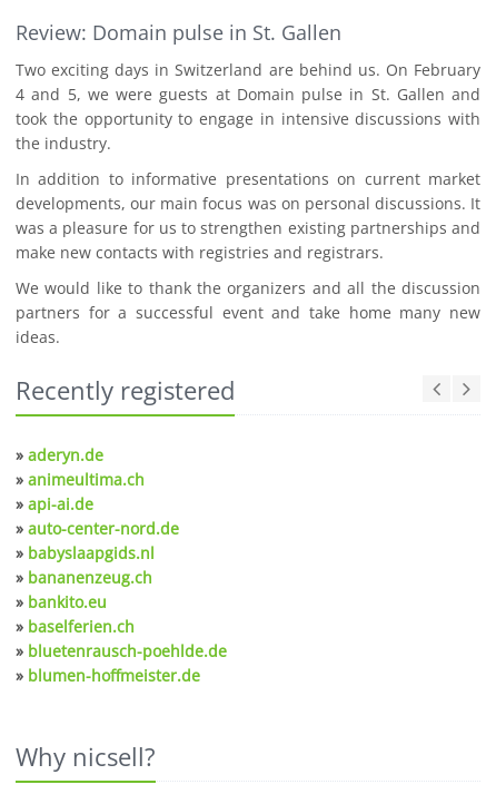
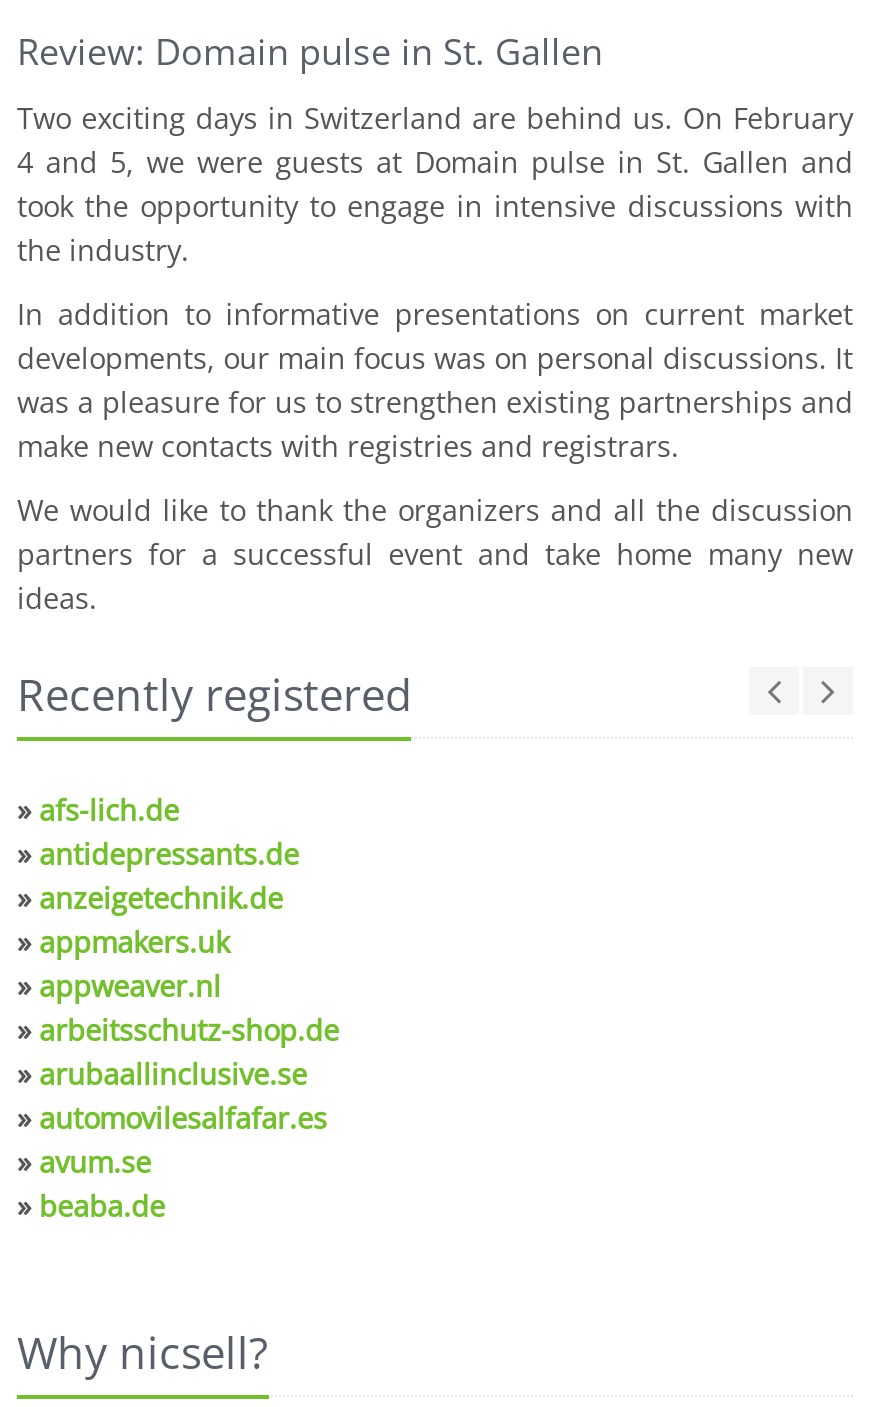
[16,445,227,686] » aderyn.de | » animeultima.ch | » api-ai.de | » auto-center-nord.de | » babyslaapgids.nl | » bananenzeug.ch | » bankito.eu | » baselferien.ch | » bluetenrausch-poehlde.de | » blumen-hoffmeister.de -> [17,791,339,1225] » afs-lich.de | » antidepressants.de | » anzeigetechnik.de | » appmakers.uk | » appweaver.nl | » arbeitsschutz-shop.de | » arubaallinclusive.se | » automovilesalfafar.es | » avum.se | » beaba.de

